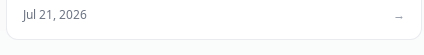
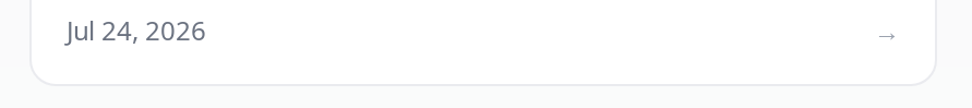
[23,6,87,23] Jul 21, 2026 -> [67,12,206,49] Jul 24, 2026

